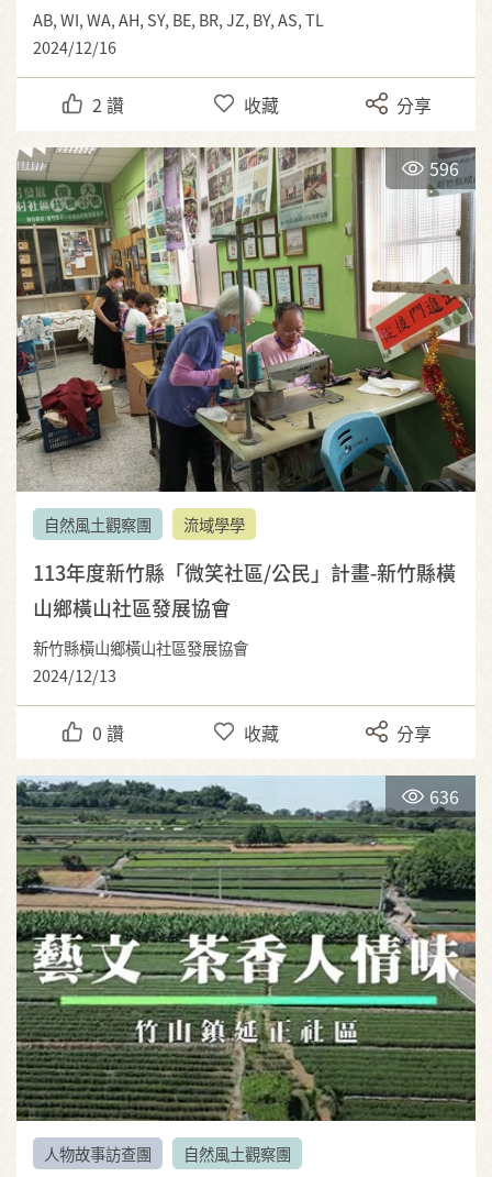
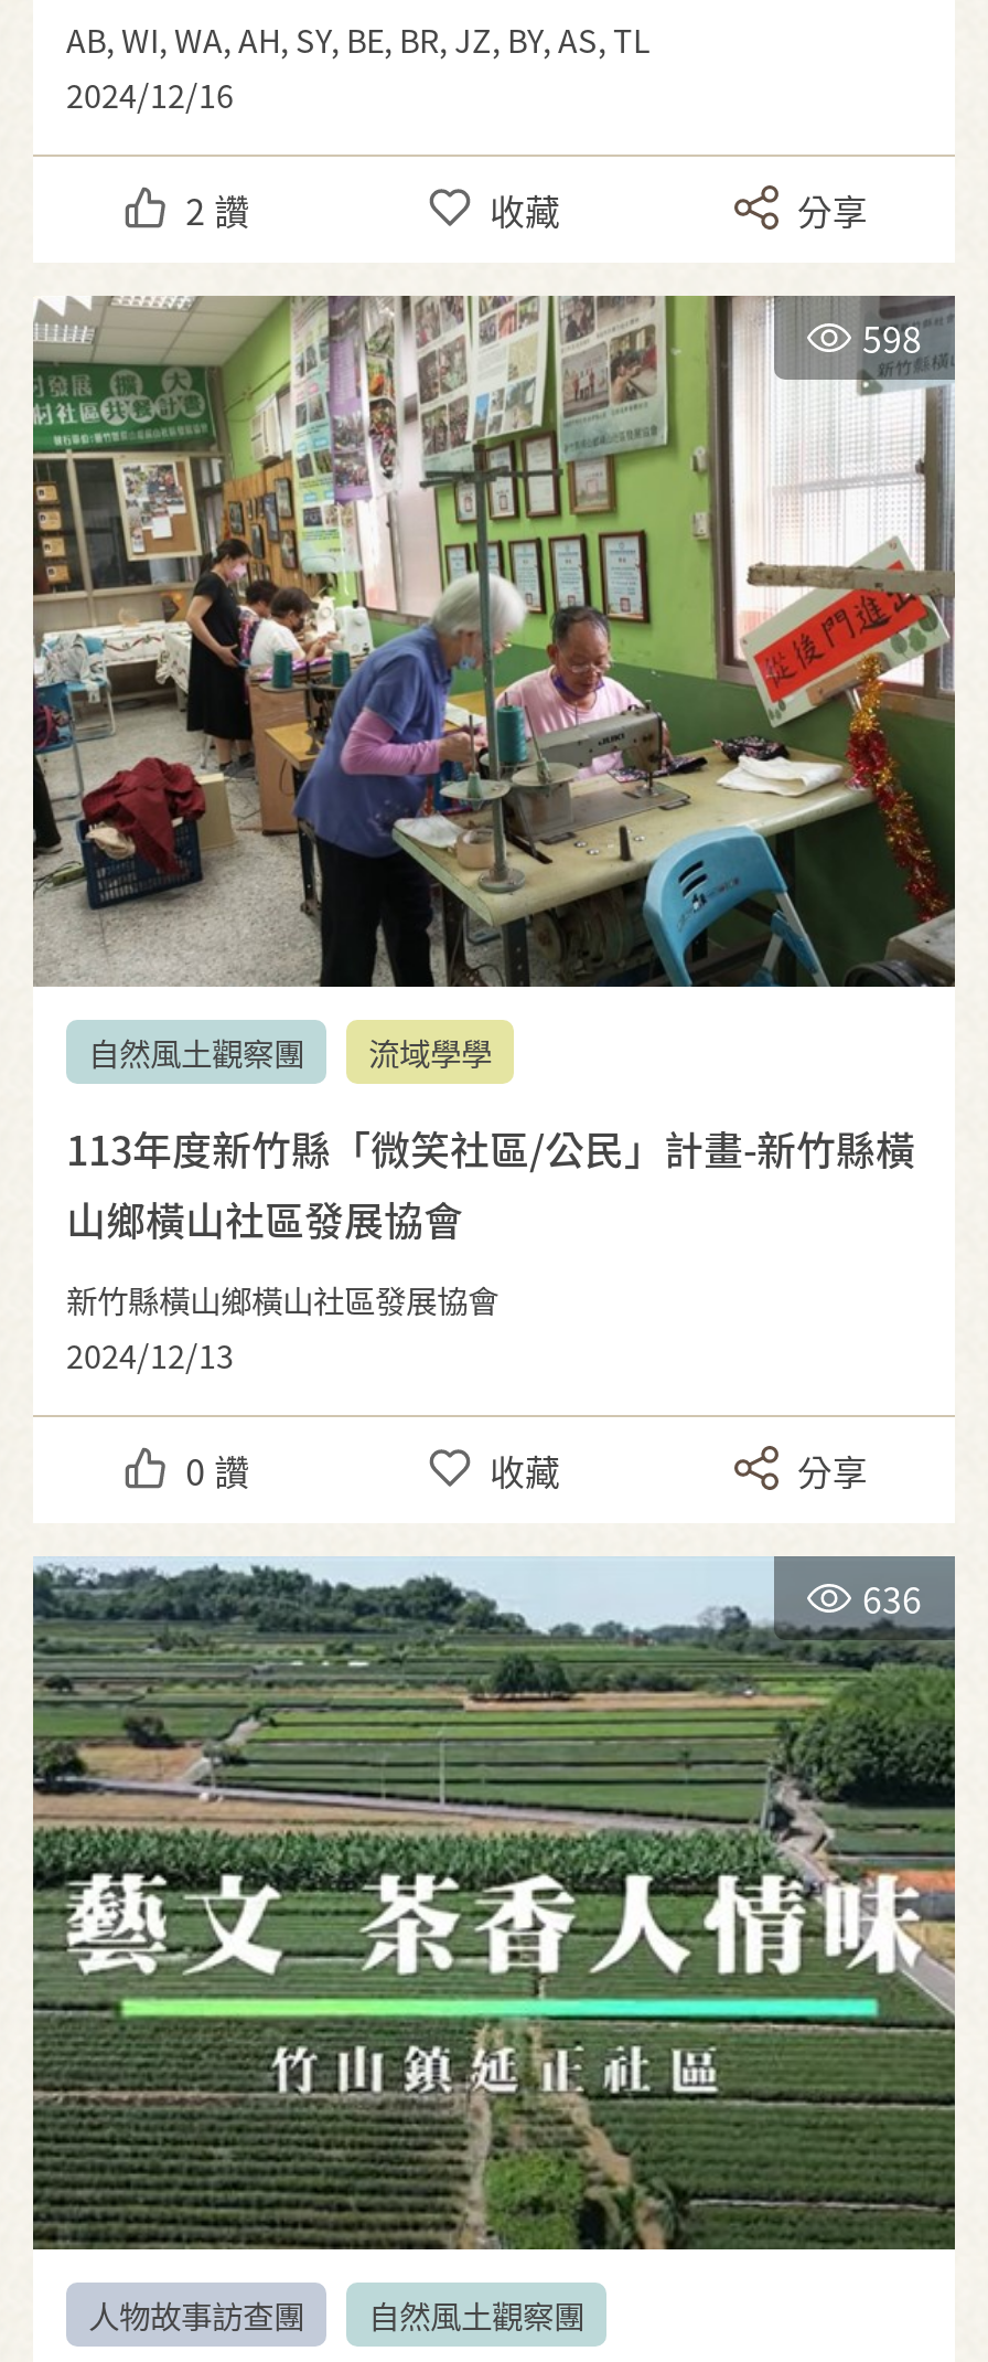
[429,155,459,181] 596 -> [862,311,922,364] 598

